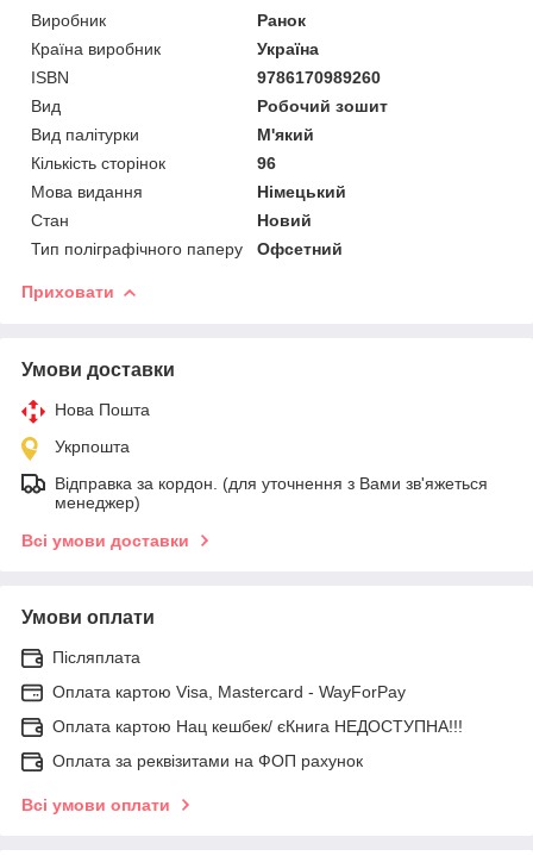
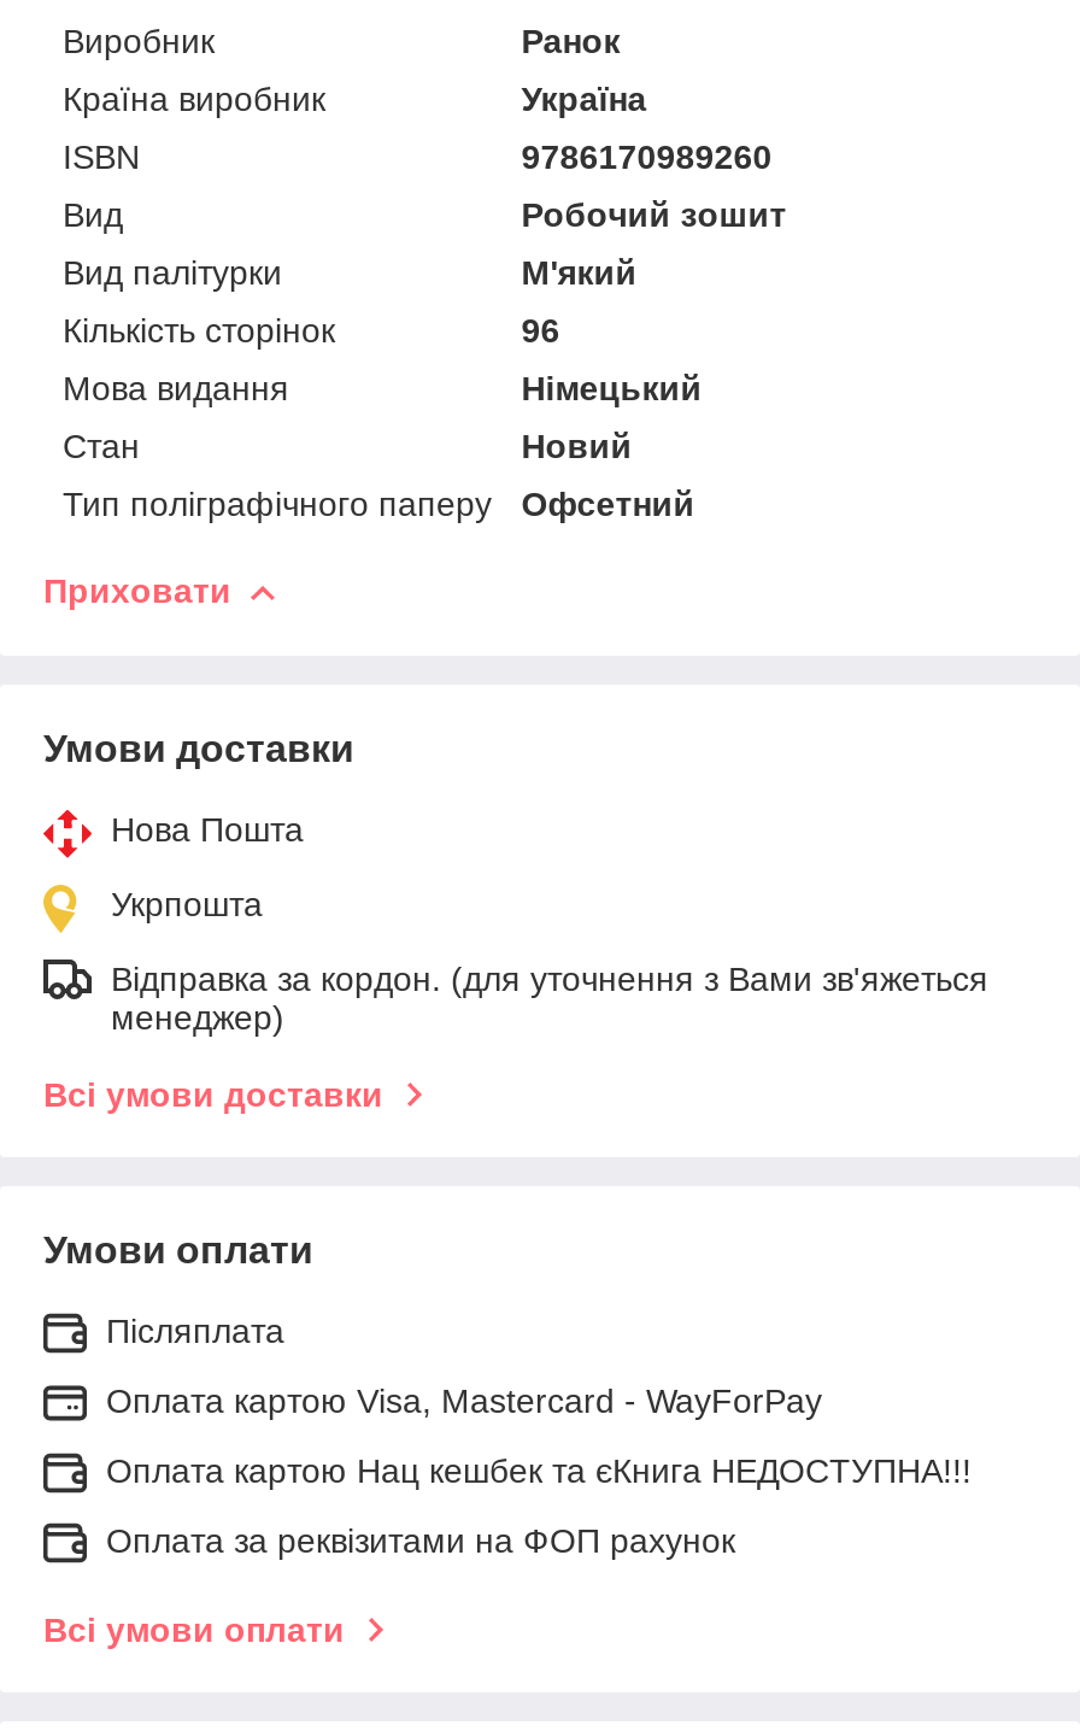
[52,716,463,736] Оплата картою Нац кешбек/ єКнига НЕДОСТУПНА!!! -> [106,1451,972,1489] Оплата картою Нац кешбек та єКнига НЕДОСТУПНА!!!

